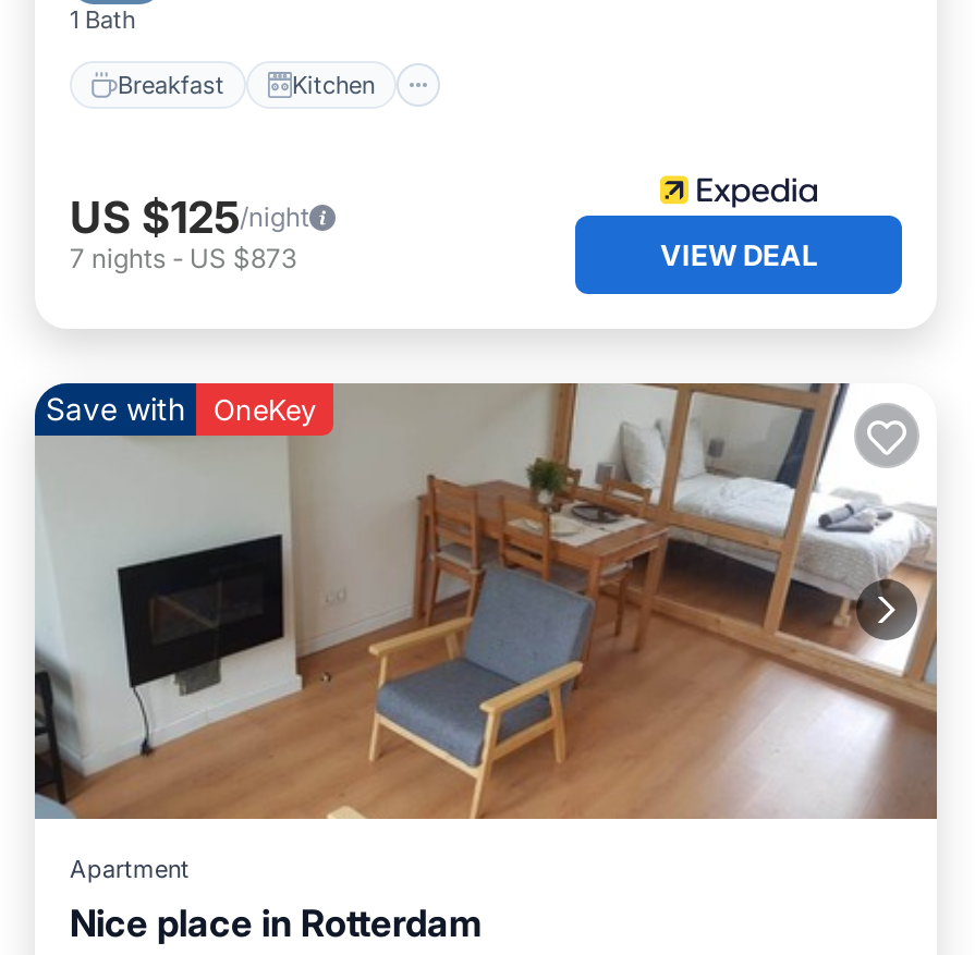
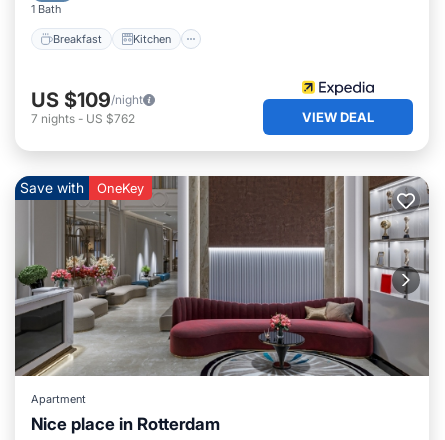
[70,191,309,243] US $125/night -> [31,87,143,111] US $109/night
[70,241,296,273] 7 nights - US $873 -> [31,110,135,125] 7 nights - US $762
[35,383,937,821] [image] -> [15,175,430,377] [image]

